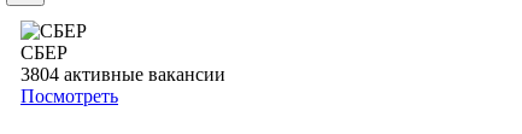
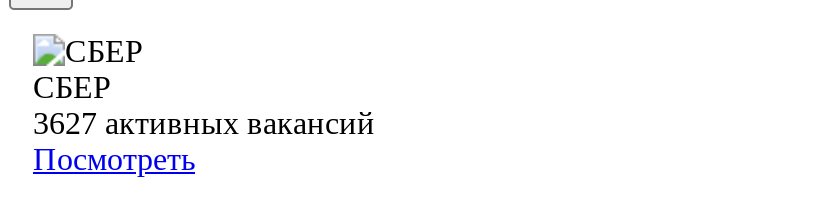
[20,64,225,85] 3804 активные вакансии -> [33,107,375,141] 3627 активных вакансий

